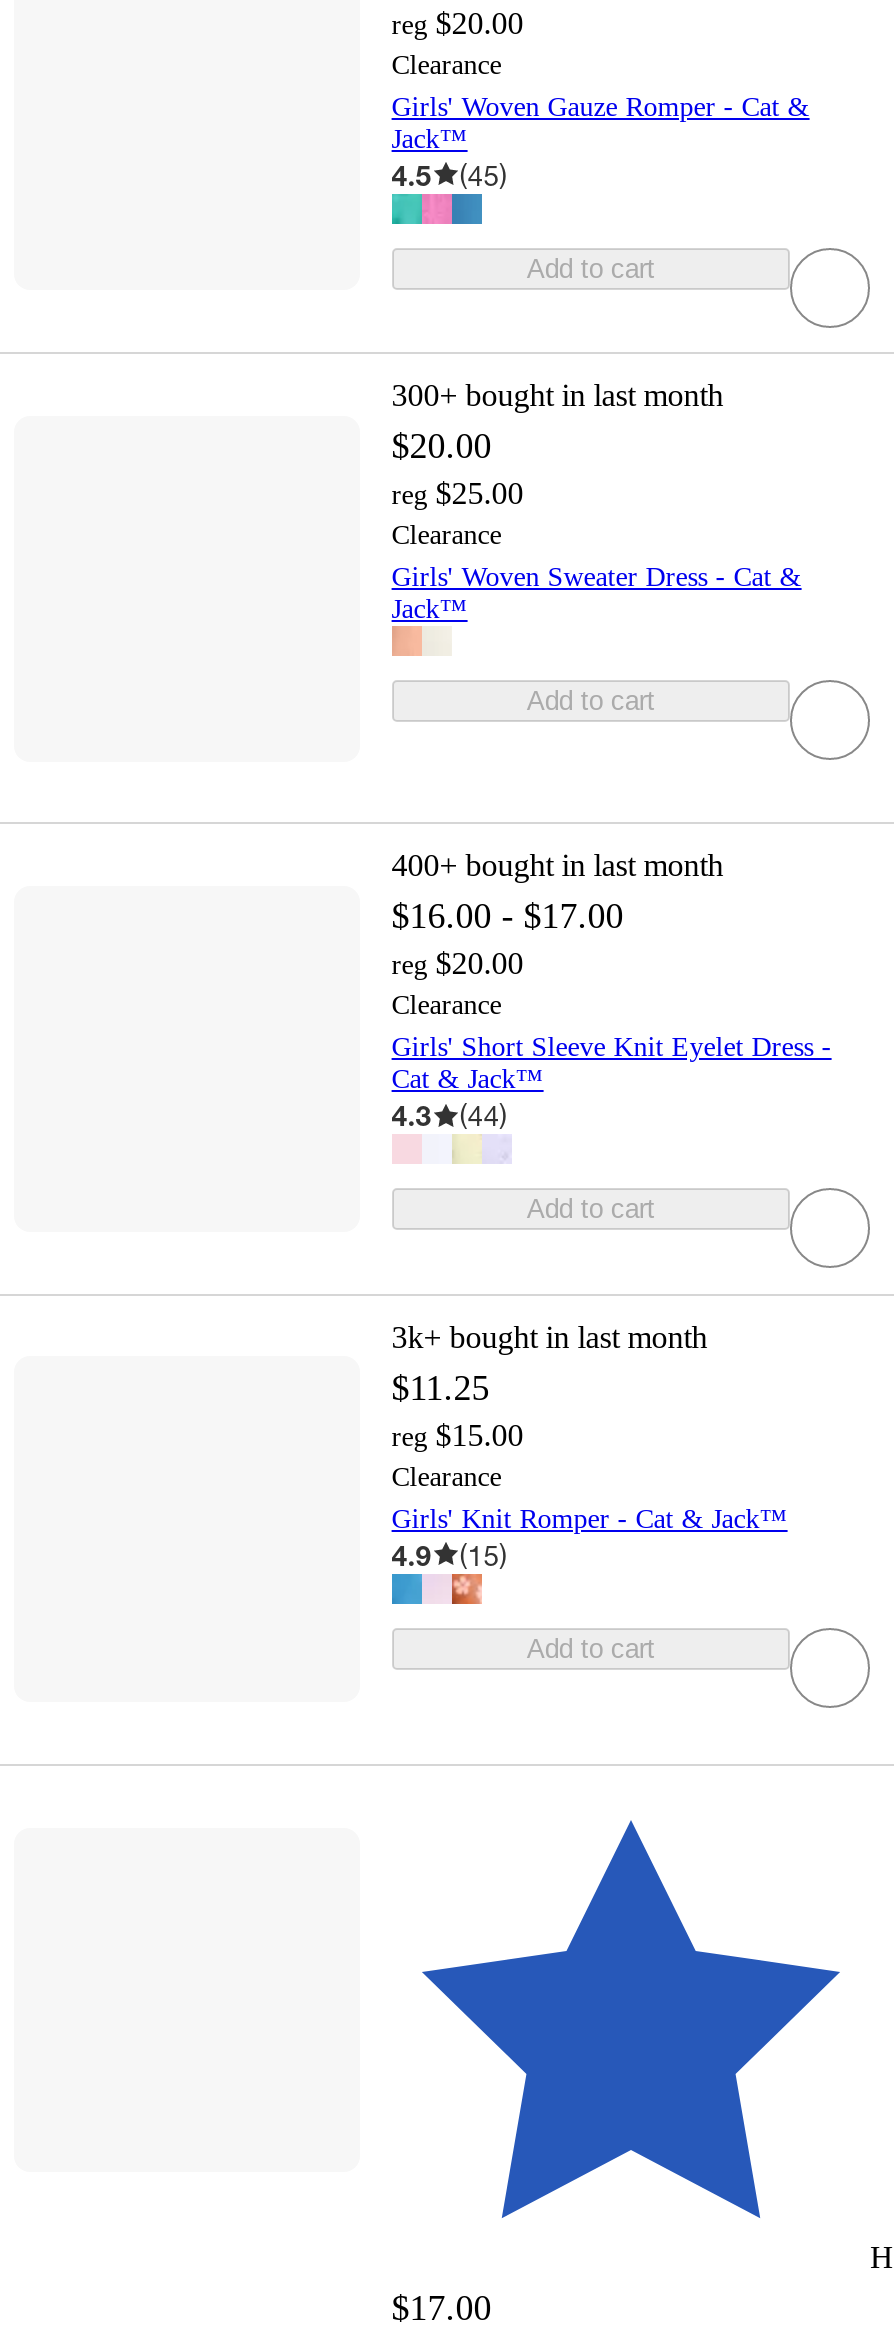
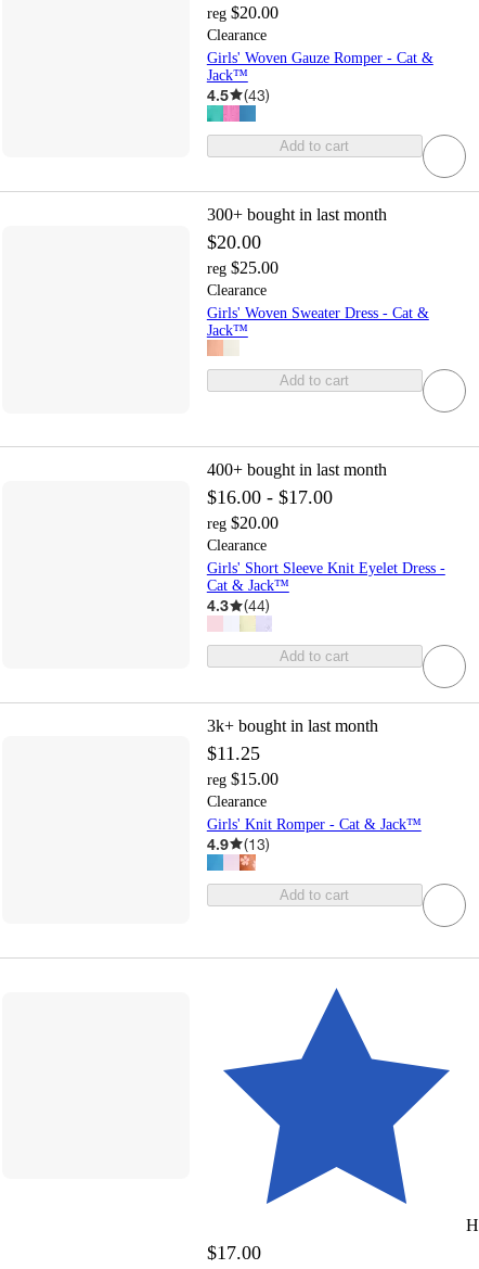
[392,158,508,192] 4.5 (45) -> [207,86,270,104] 4.5 (43)
[392,1537,508,1571] 4.9 (15) -> [207,834,270,853] 4.9 (13)

